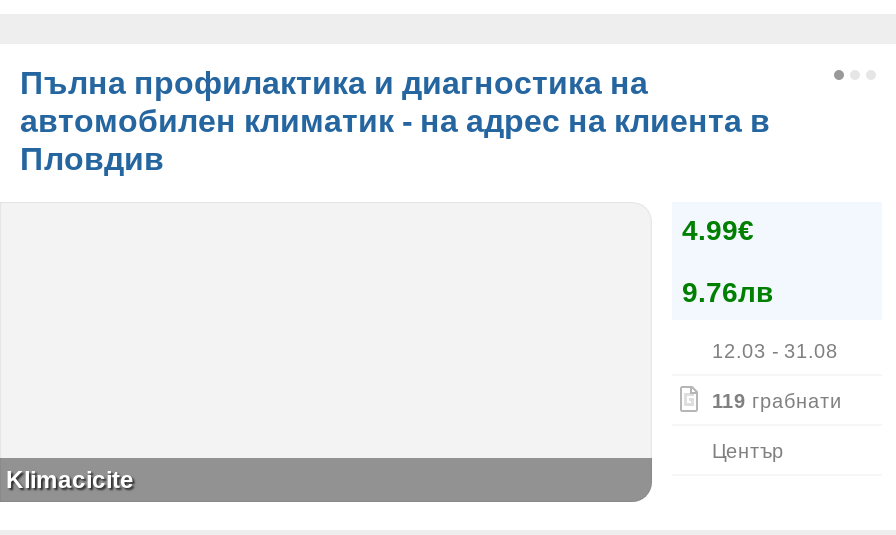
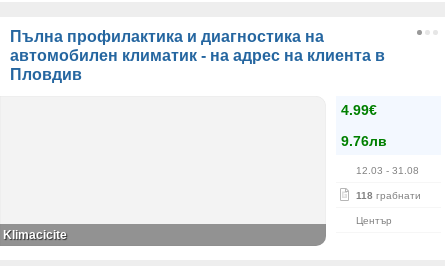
[712,390,842,412] 119 грабнати -> [356,190,421,201] 118 грабнати

